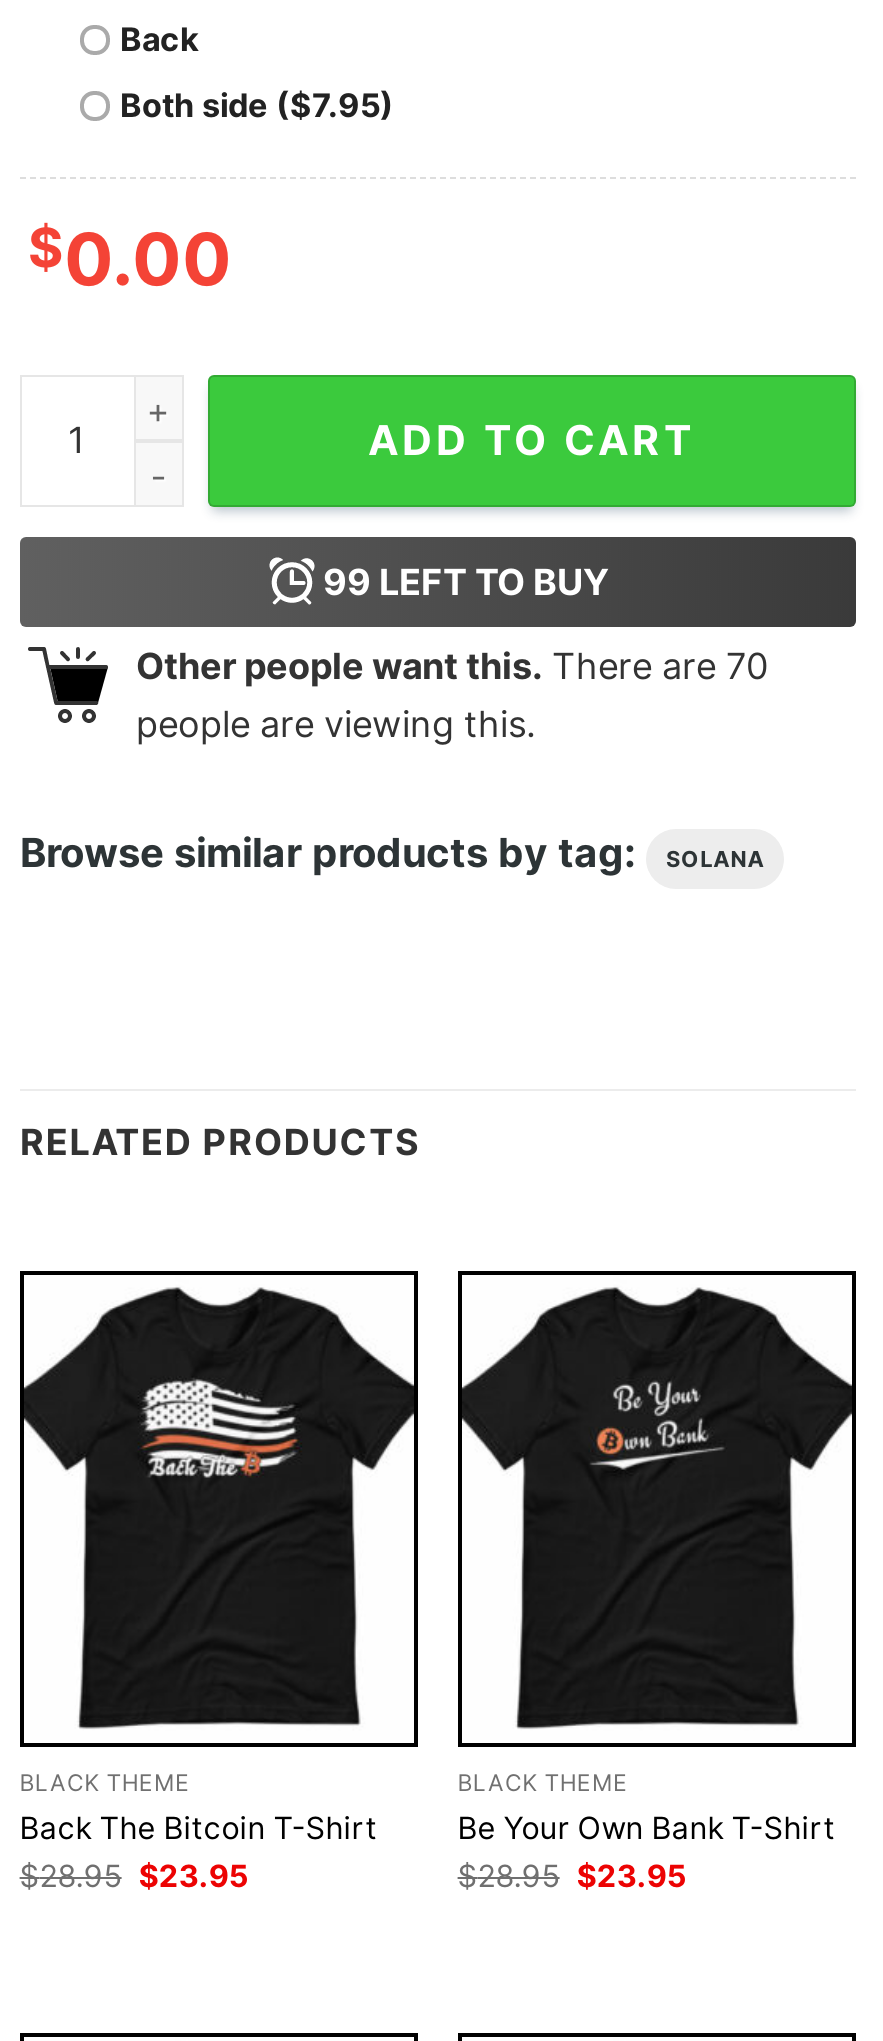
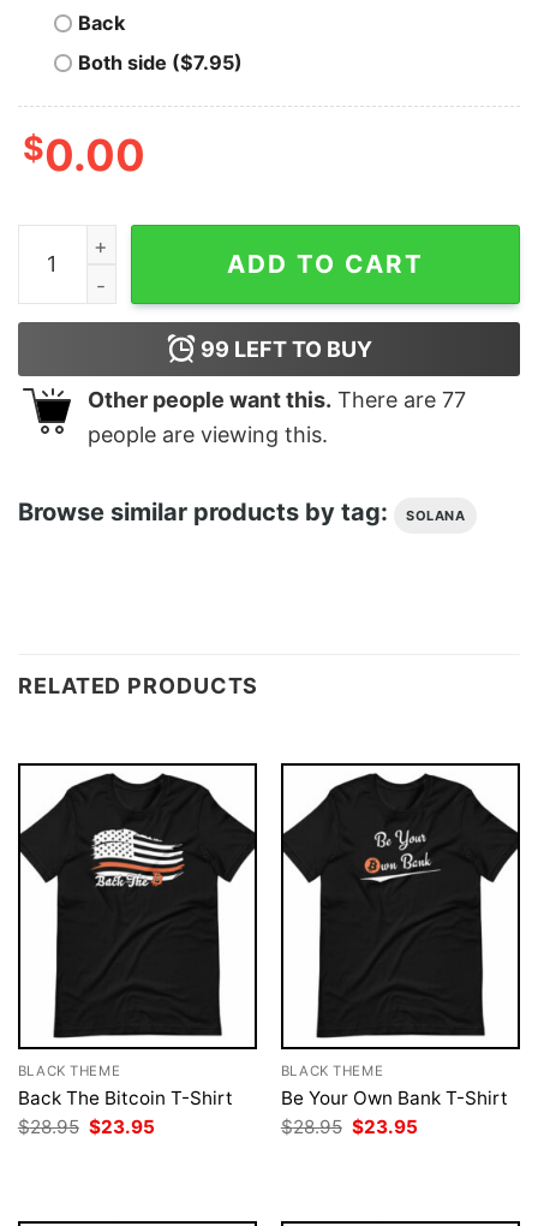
[136,645,768,687] Other people want this. There are 70 -> [88,387,466,412] Other people want this. There are 77

